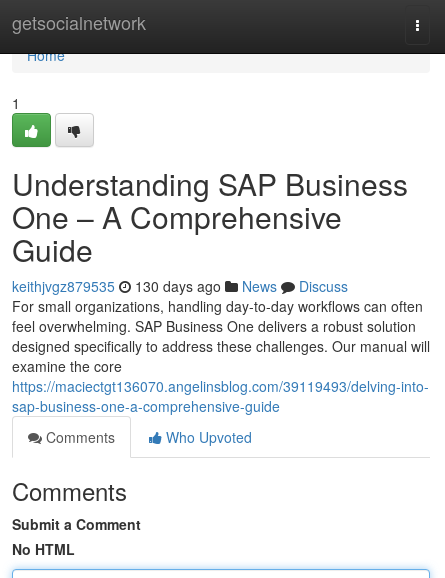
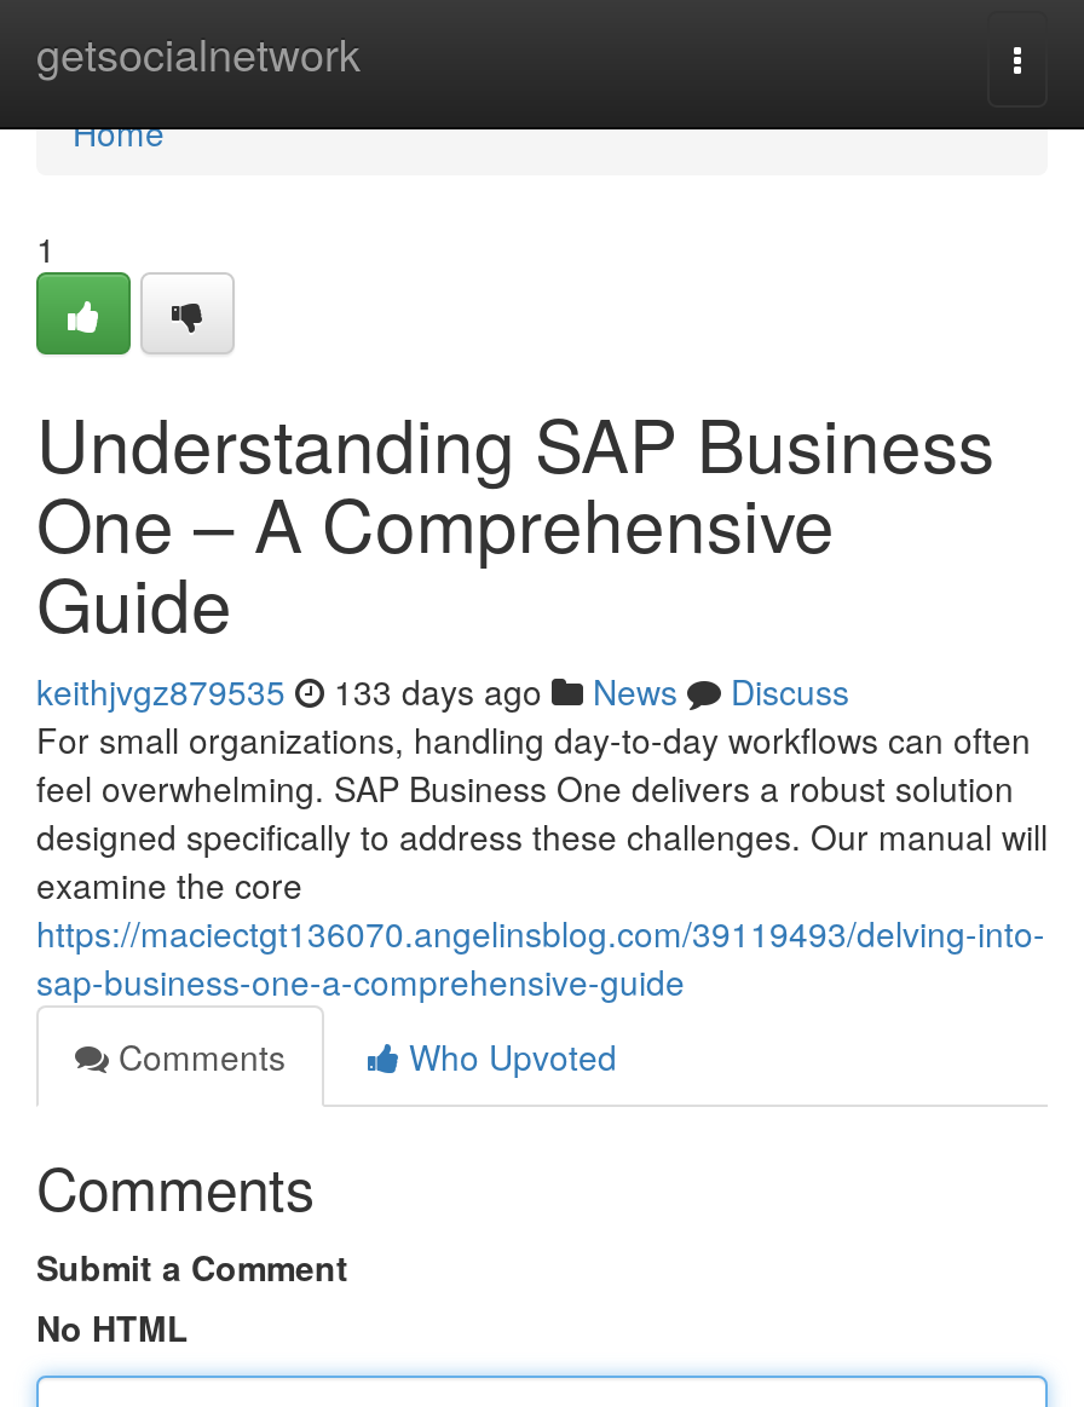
[12,276,348,296] keithjvgz879535 130 days ago News Discuss -> [36,667,849,715] keithjvgz879535 133 days ago News Discuss

